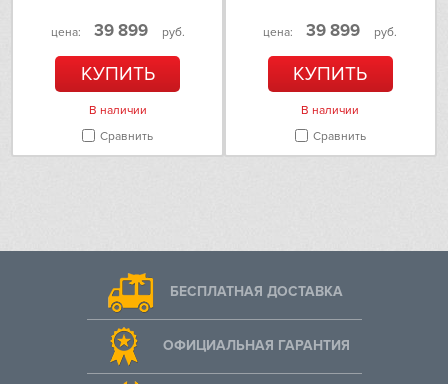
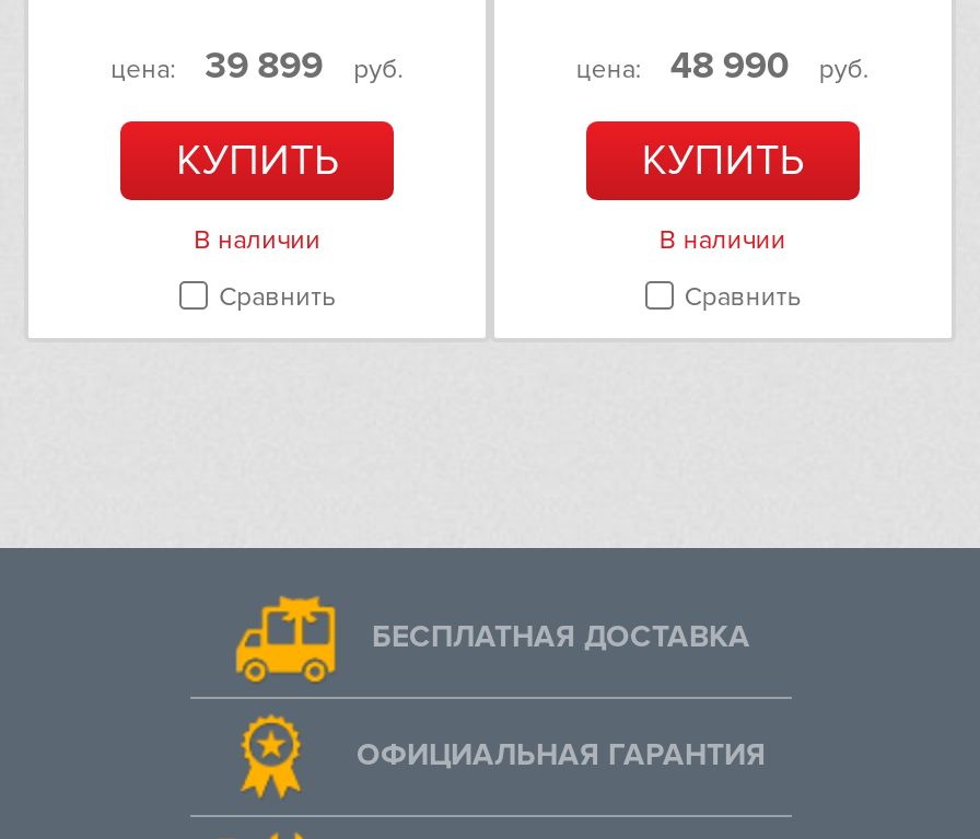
[263,21,397,41] цена: 39 899 руб. -> [576,45,869,88] цена: 48 990 руб.

